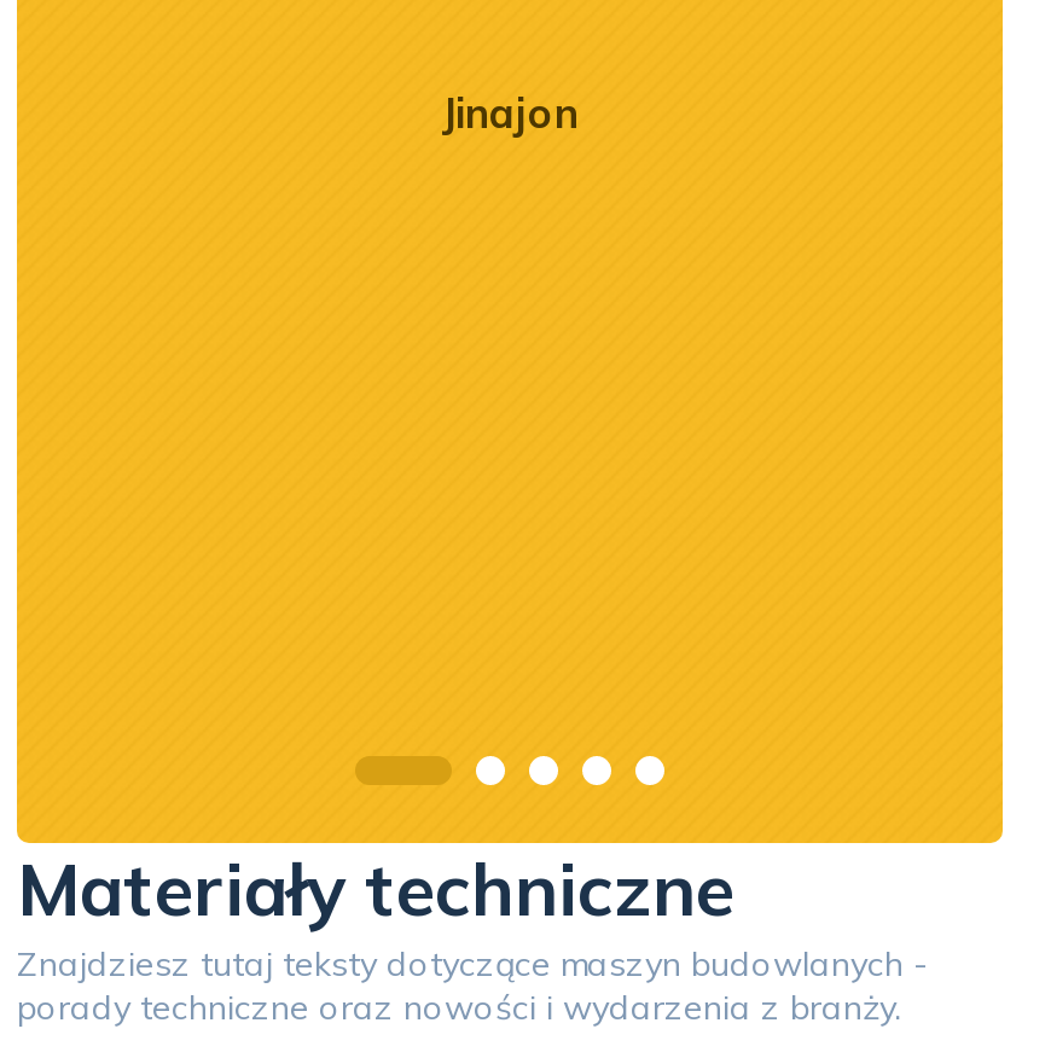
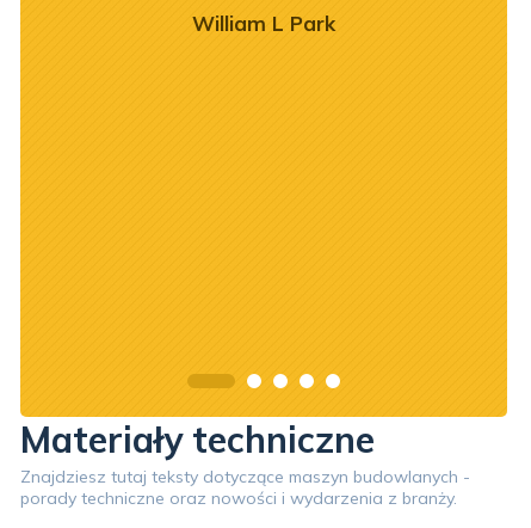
[441,87,579,138] Jinajon -> [192,11,335,36] William L Park

